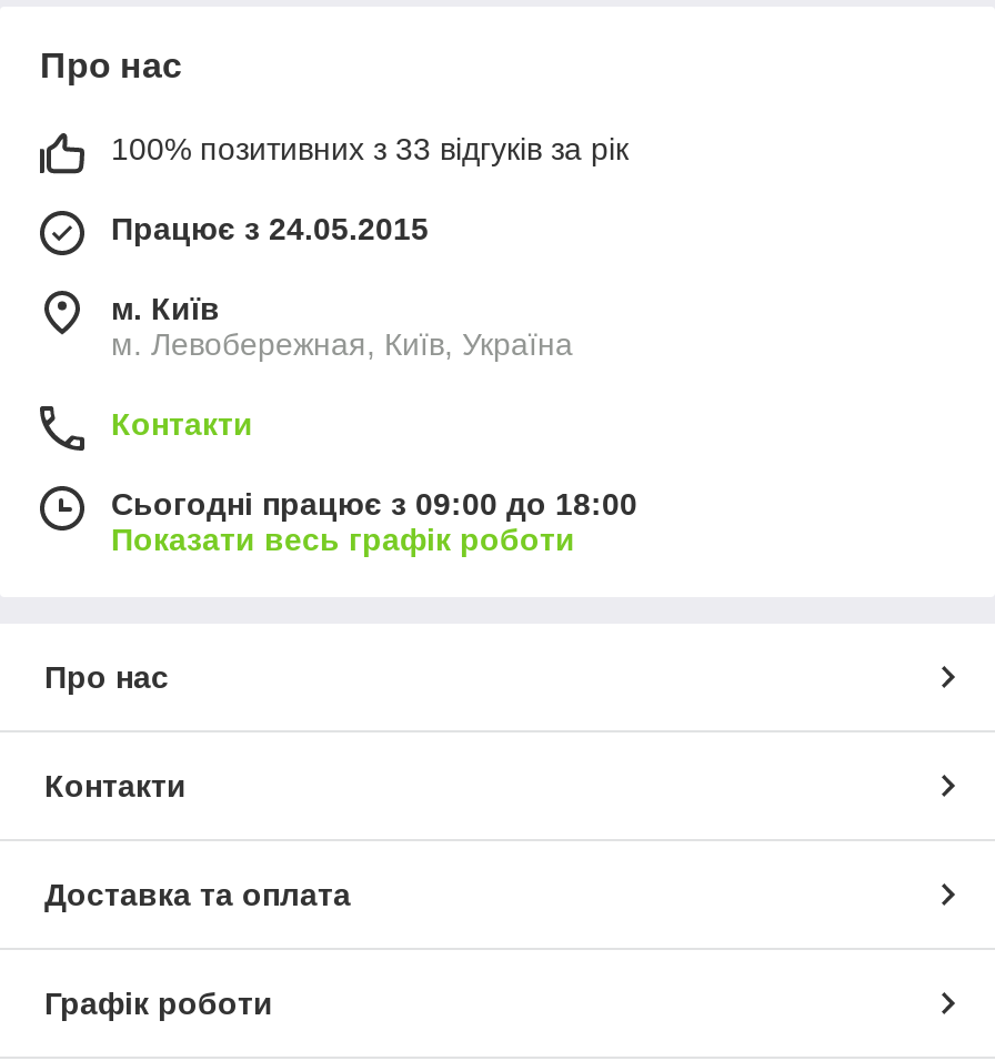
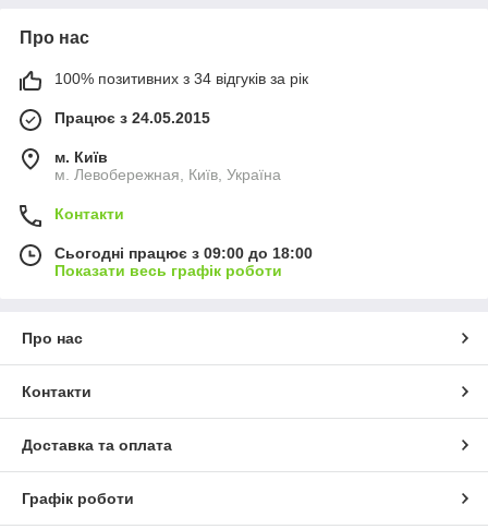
[111,132,629,168] 100% позитивних з 33 відгуків за рік -> [54,70,308,88] 100% позитивних з 34 відгуків за рік

